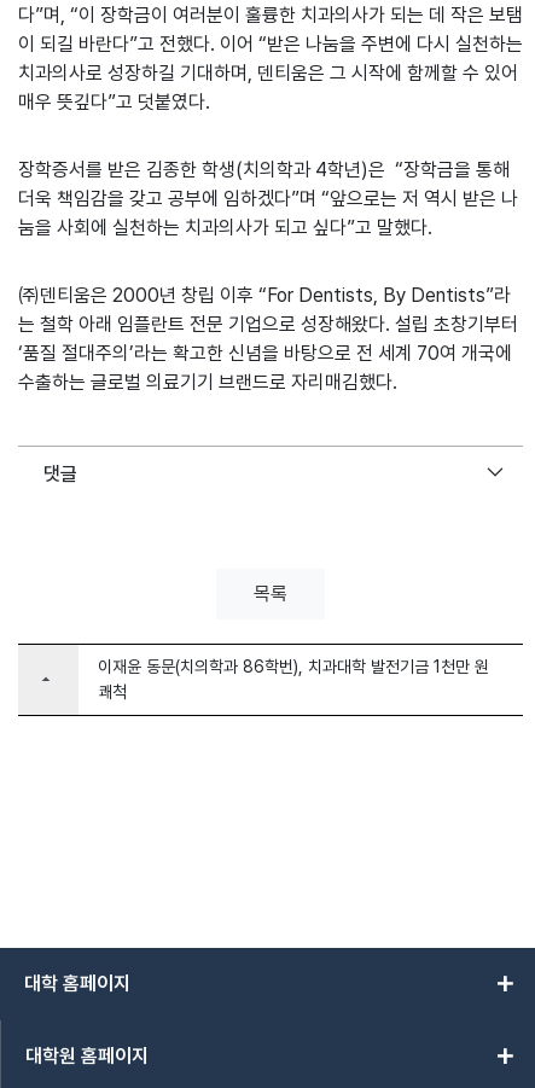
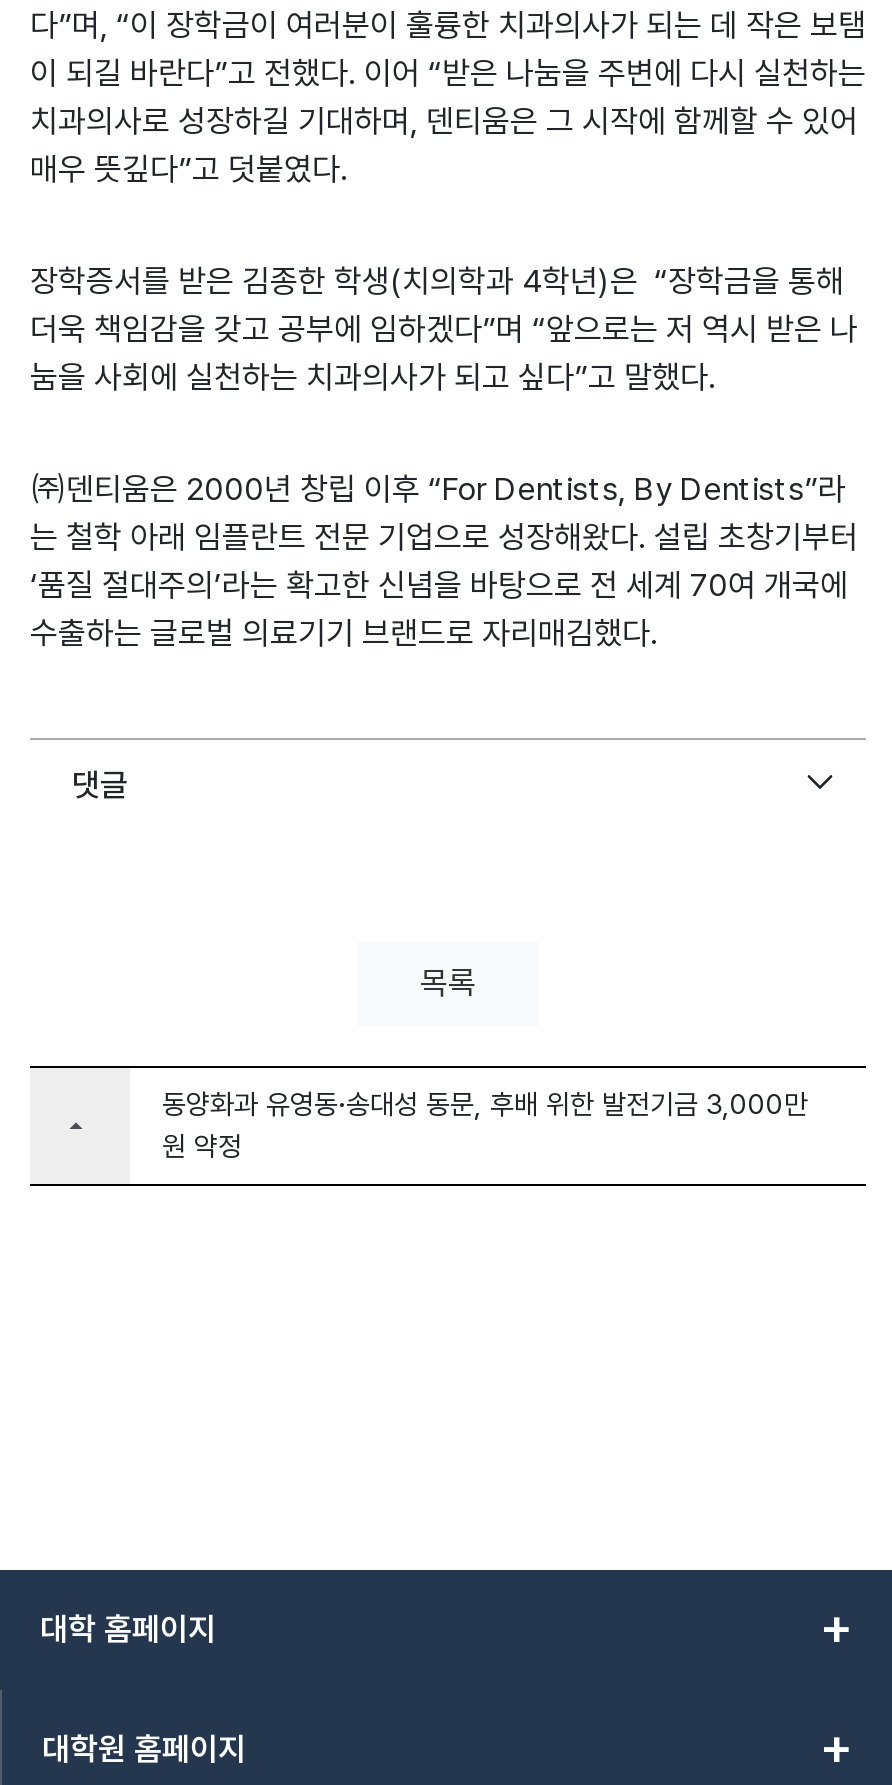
[98,657,489,701] 이재윤 동문(치의학과 86학번), 치과대학 발전기금 1천만 원 | 쾌척 -> [162,1088,808,1162] 동양화과 유영동·송대성 동문, 후배 위한 발전기금 3,000만 | 원 약정

